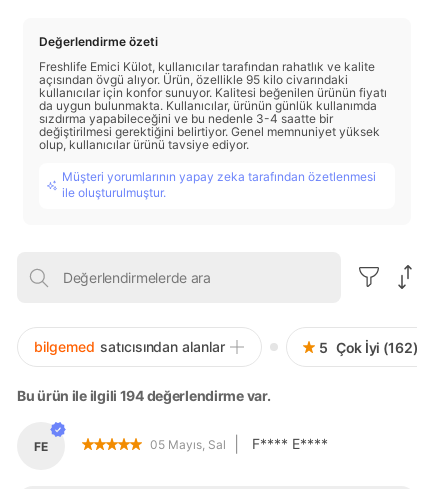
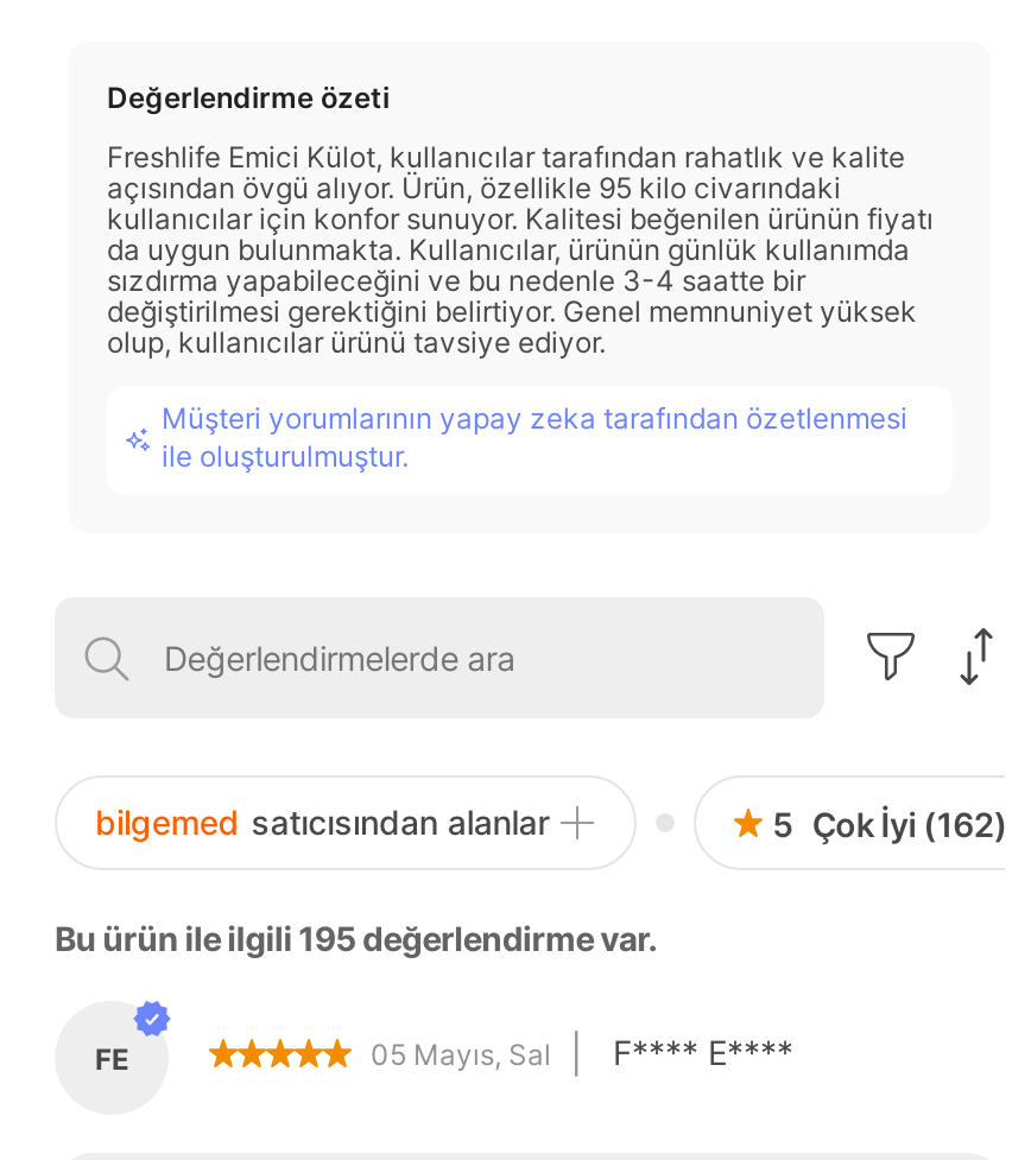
[17,387,270,404] Bu ürün ile ilgili 194 değerlendirme var. -> [55,918,657,958] Bu ürün ile ilgili 195 değerlendirme var.

